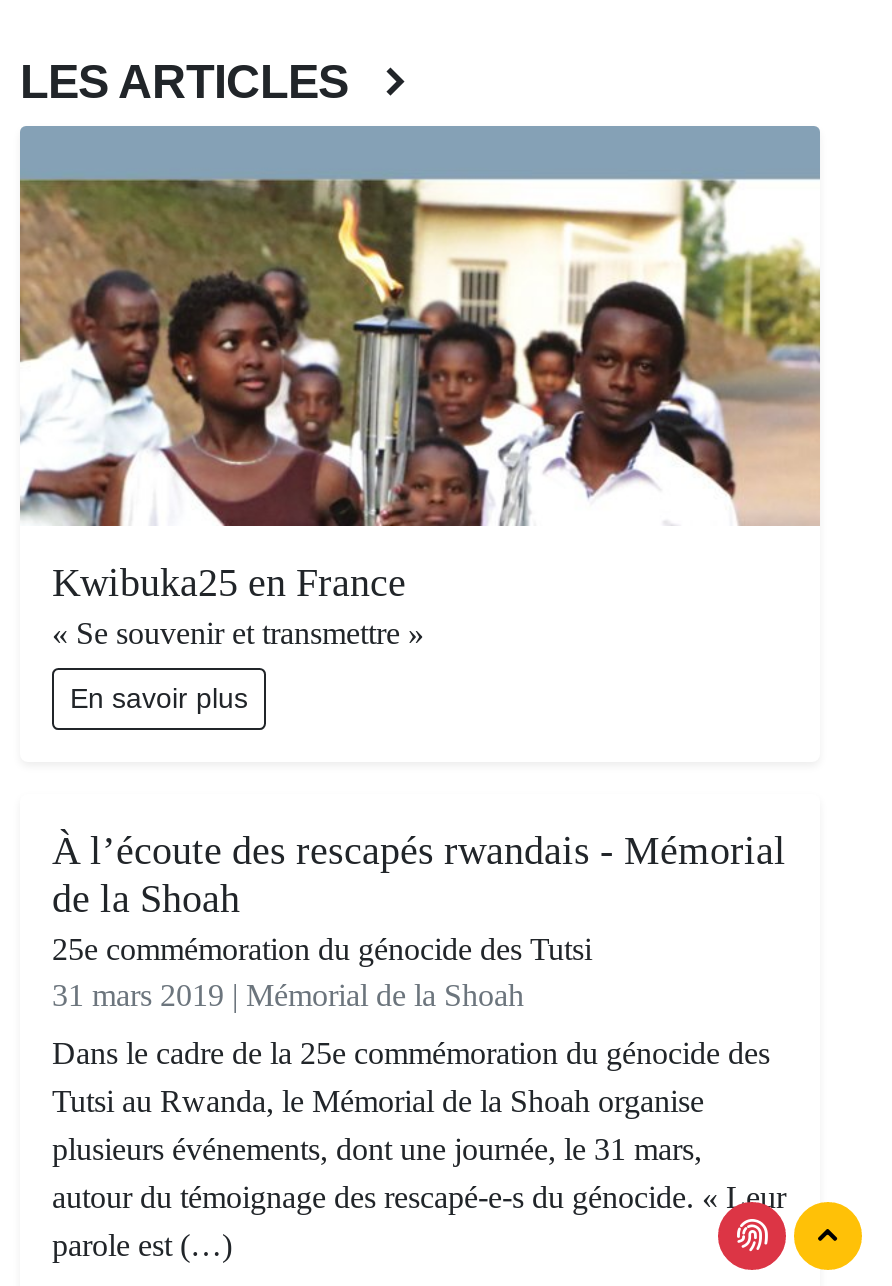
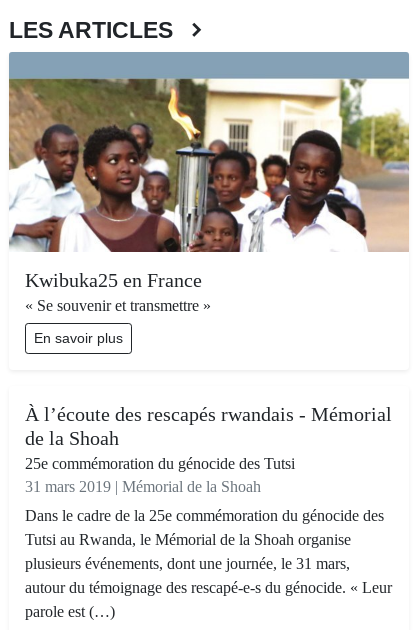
[716,1200,864,1272] [image] -> none

